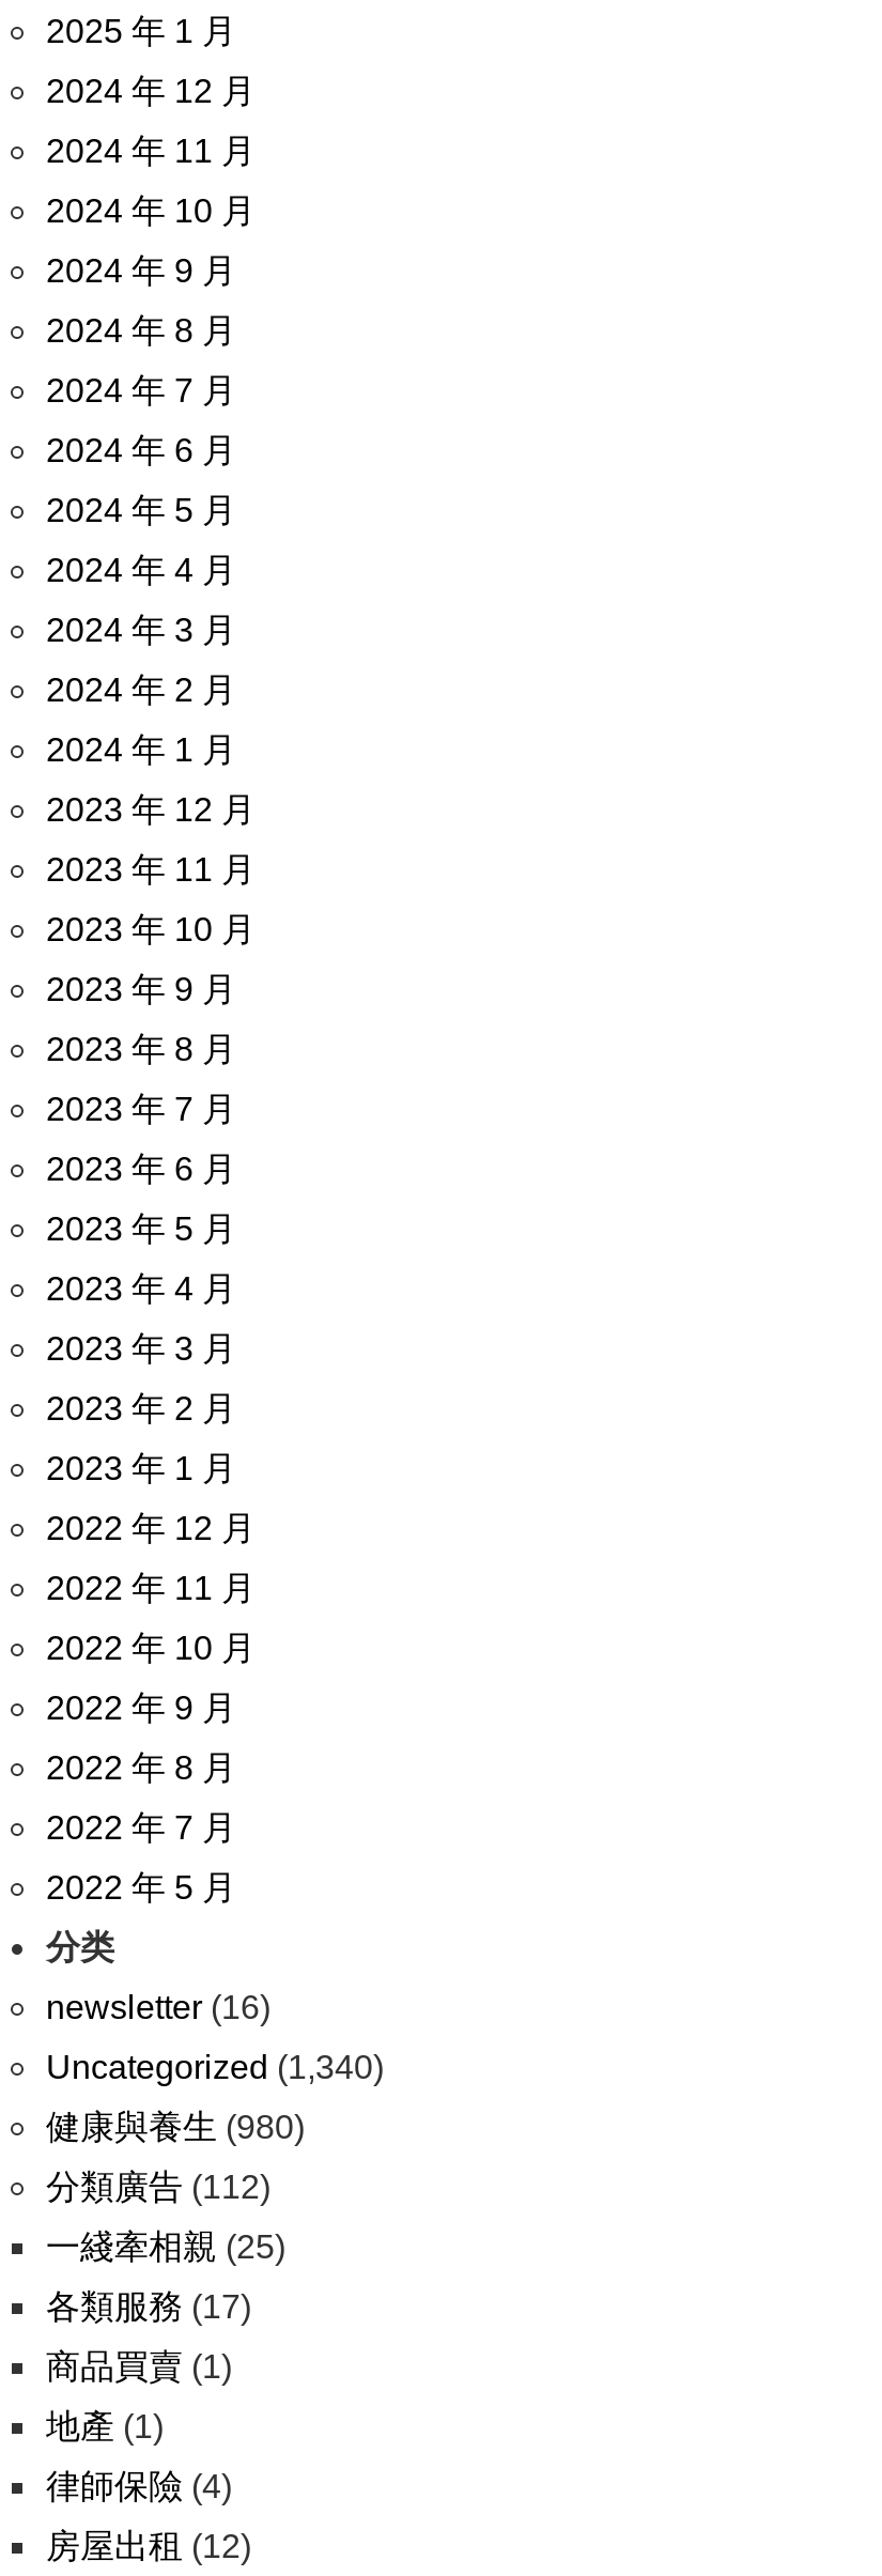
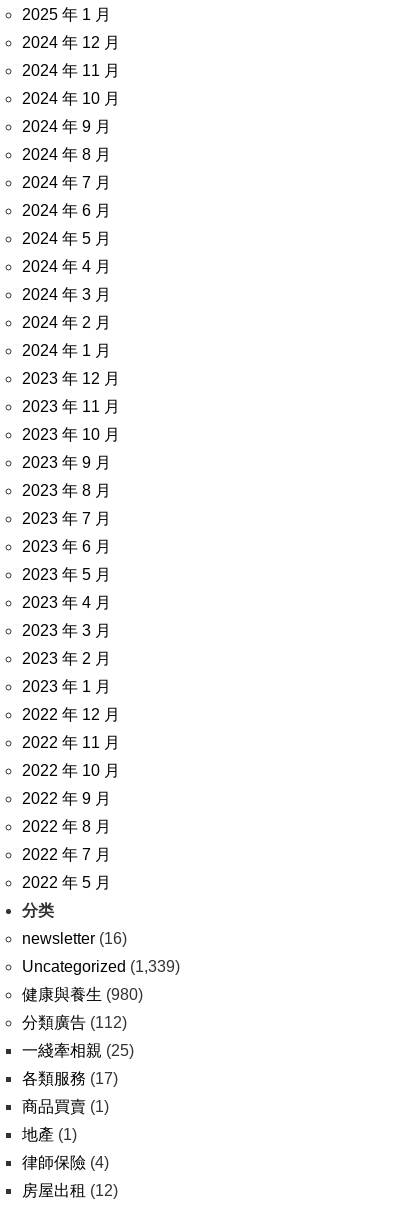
[46,2049,384,2085] Uncategorized (1,340) -> [22,958,180,975] Uncategorized (1,339)

